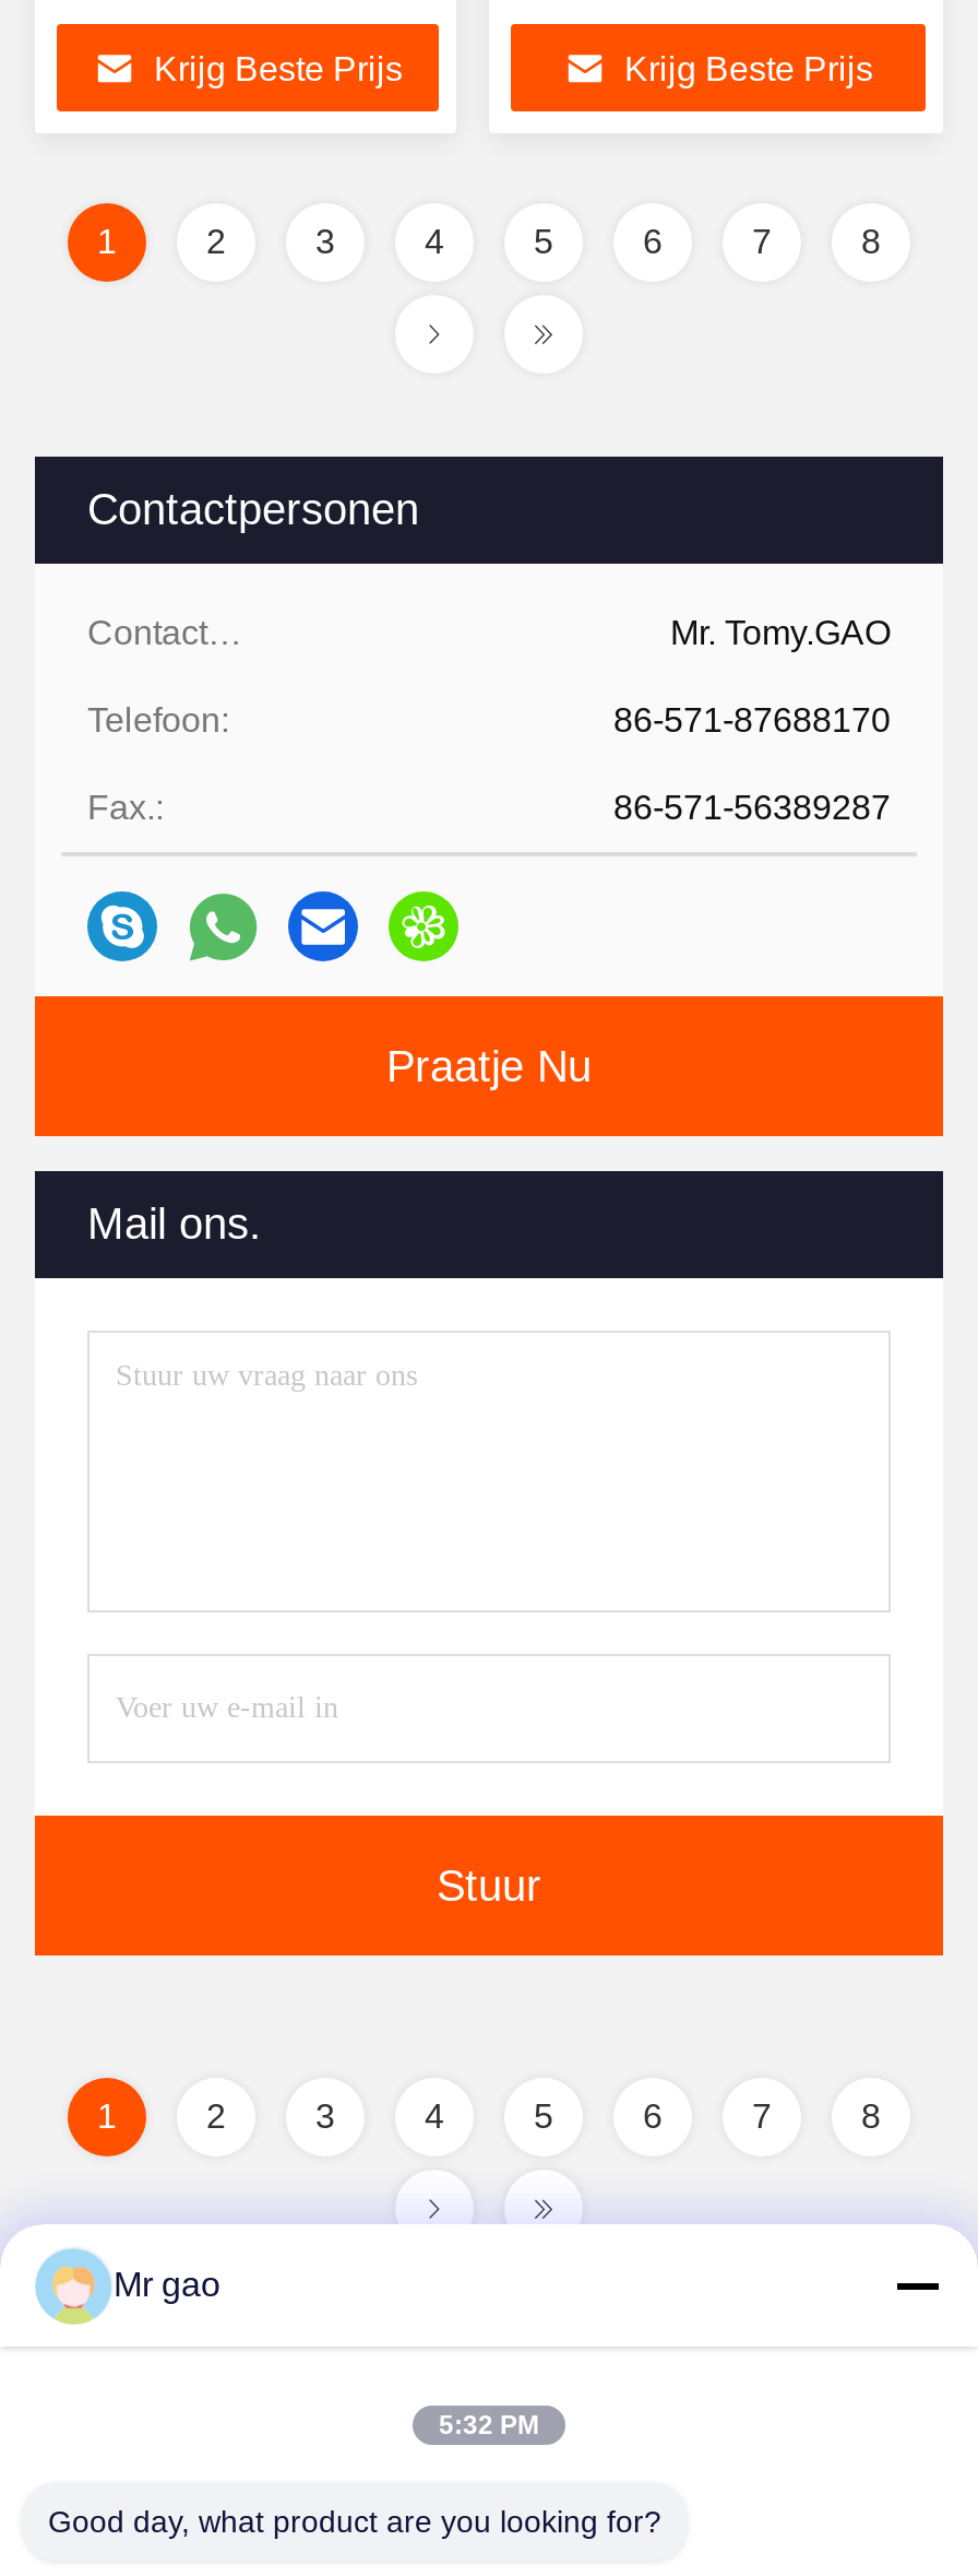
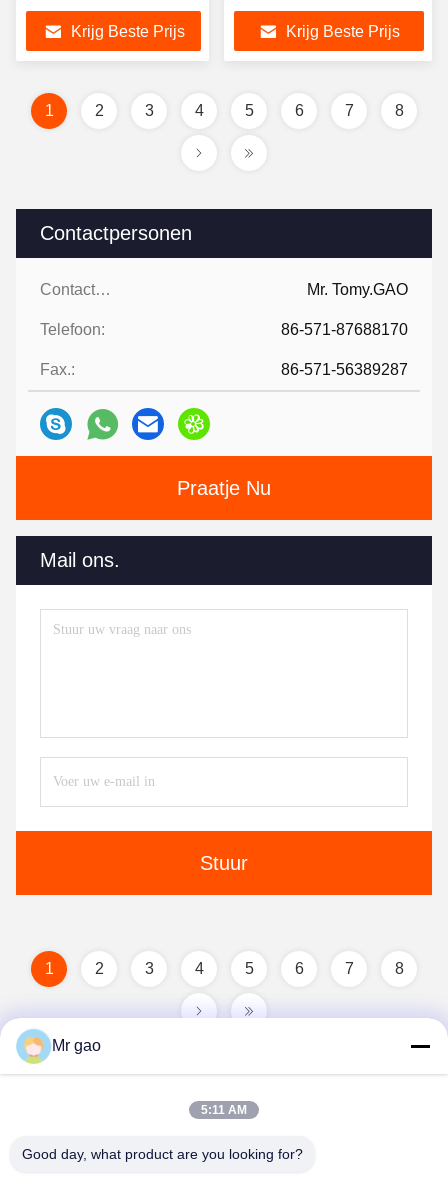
[439,2410,539,2441] 5:32 PM -> [201,1103,247,1117] 5:11 AM

